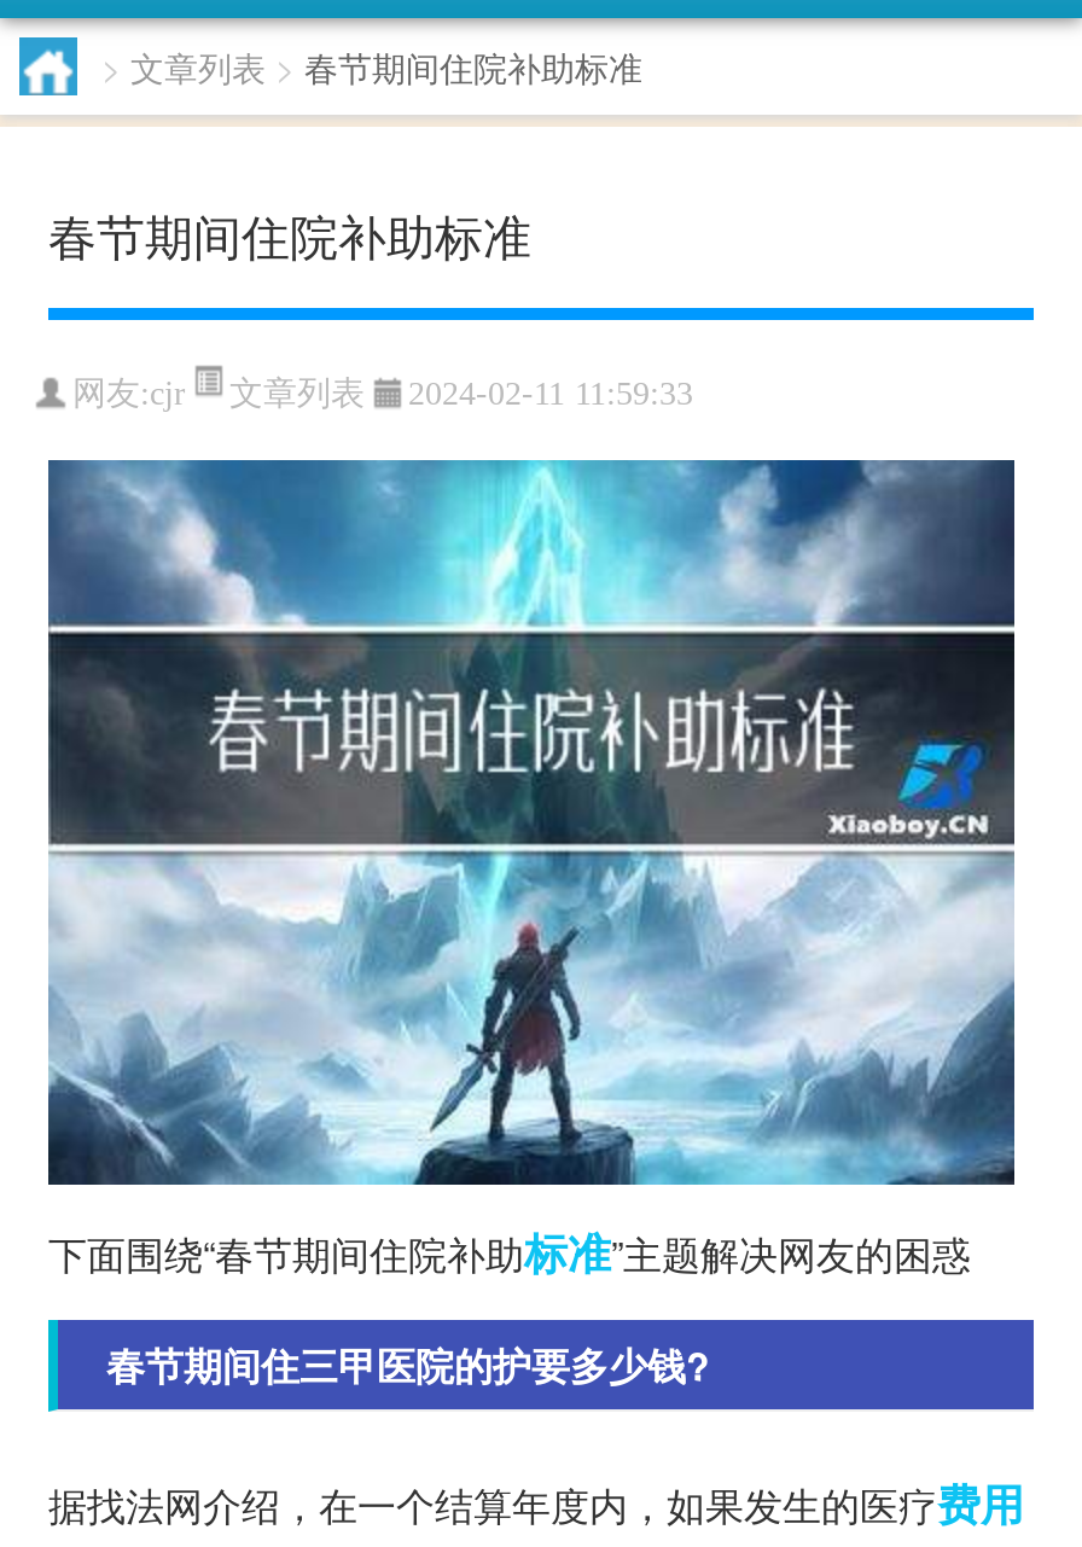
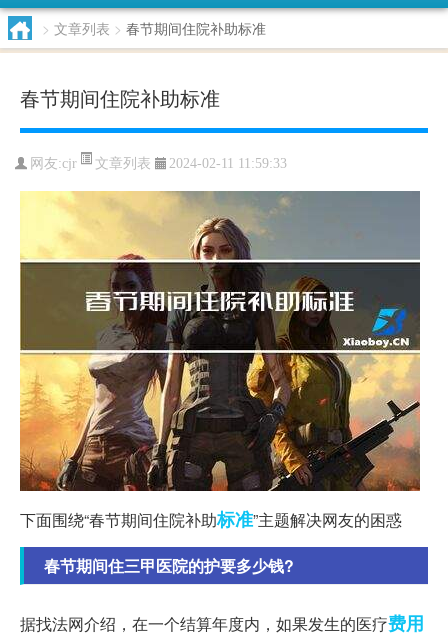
[46,458,1017,1187] [image] -> [19,190,421,492] [image]

